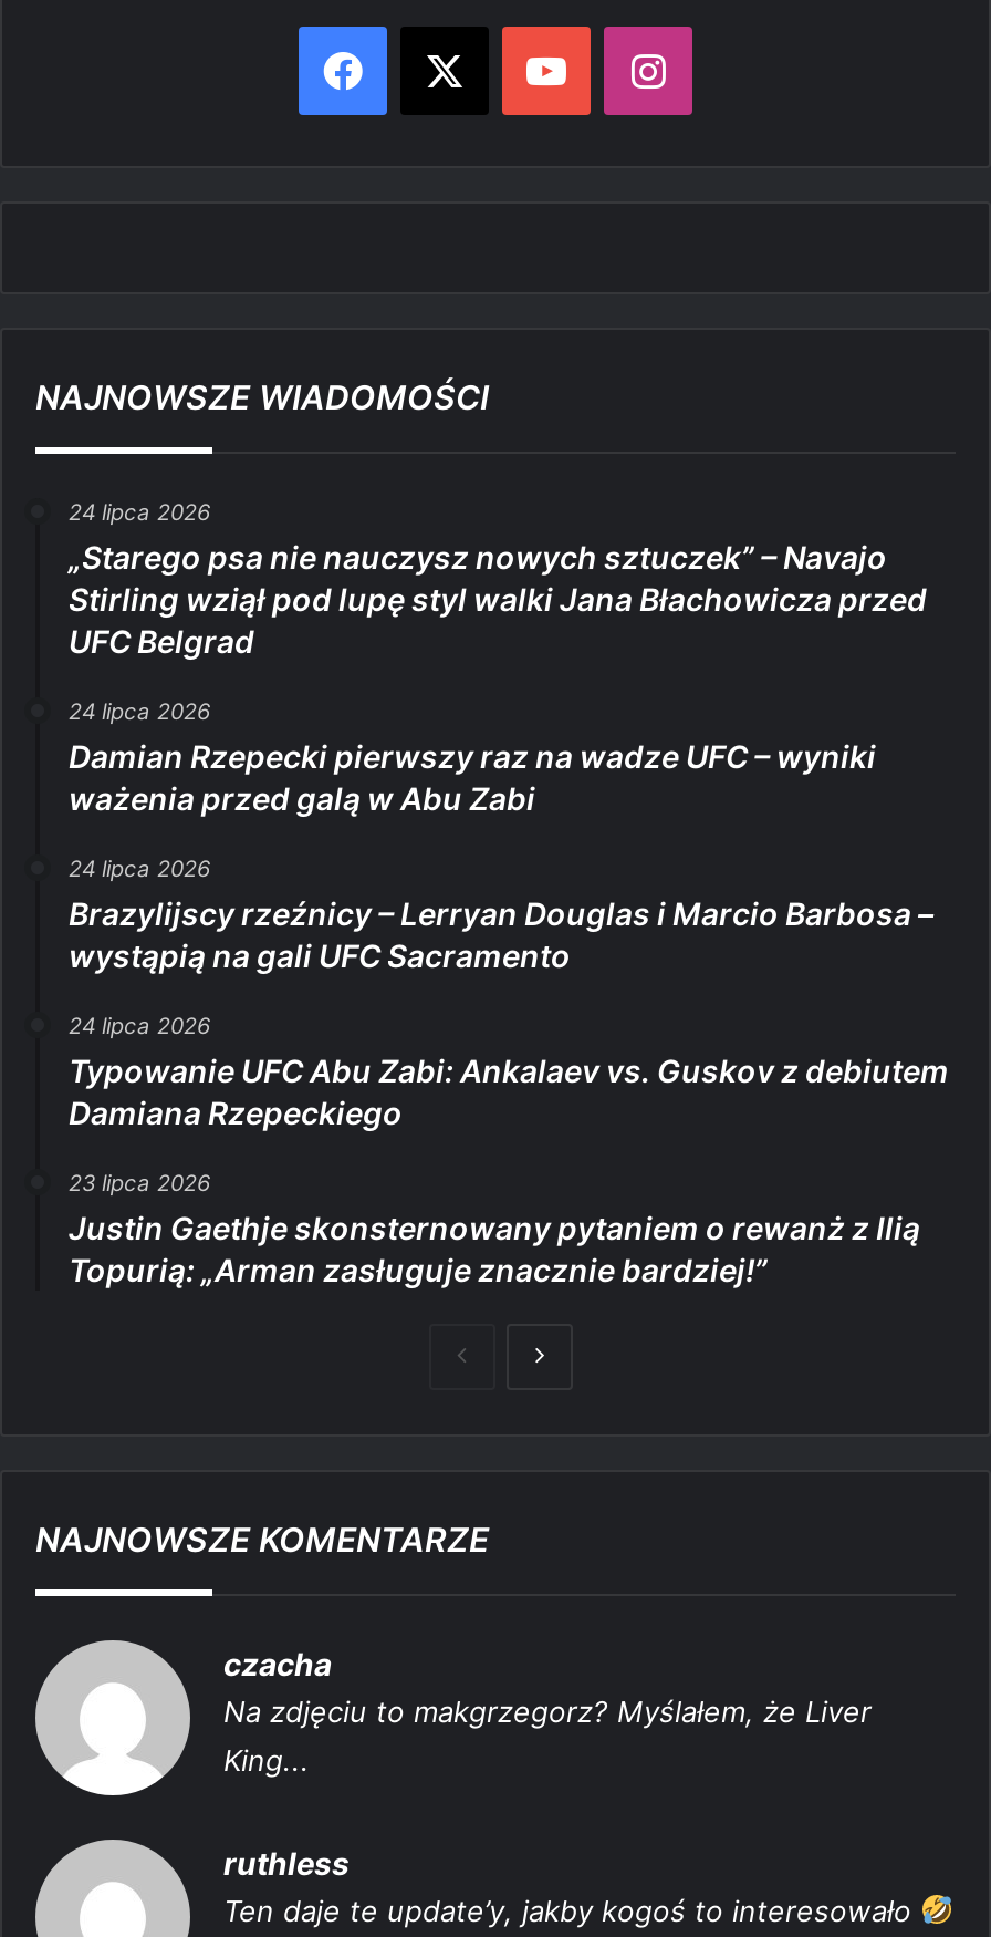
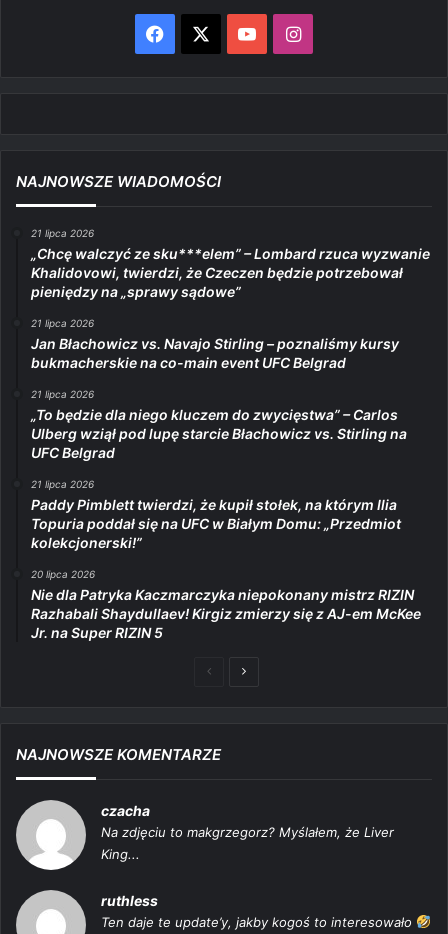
[69,497,927,617] 24 lipca 2026 | „Starego psa nie nauczysz nowych sztuczek” – Navajo | Stirling wziął pod lupę styl walki Jana Błachowicza przed -> [31,227,430,442] 21 lipca 2026 | „Chcę walczyć ze sku***elem” – Lombard rzuca wyzwanie | Khalidovowi, twierdzi, że Czeczen będzie potrzebował | pieniędzy na „sprawy sądowe” | 21 lipca 2026 | Jan Błachowicz vs. Navajo Stirling – poznaliśmy kursy | bukmacherskie na co-main event UFC Belgrad | 21 lipca 2026 | „To będzie dla niego kluczem do zwycięstwa” – Carlos | Ulberg wziął pod lupę starcie Błachowicz vs. Stirling na
moved [69,621,254,659] -> [31,444,115,461]: UFC Belgrad
[69,697,949,1288] 24 lipca 2026 | Damian Rzepecki pierwszy raz na wadze UFC – wyniki | ważenia przed galą w Abu Zabi | 24 lipca 2026 | Brazylijscy rzeźnicy – Lerryan Douglas i Marcio Barbosa – | wystąpią na gali UFC Sacramento | 24 lipca 2026 | Typowanie UFC Abu Zabi: Ankalaev vs. Guskov z debiutem | Damiana Rzepeckiego | 23 lipca 2026 | Justin Gaethje skonsternowany pytaniem o rewanż z Ilią | Topurią: „Arman zasługuje znacznie bardziej!” -> [31,478,421,641] 21 lipca 2026 | Paddy Pimblett twierdzi, że kupił stołek, na którym Ilia | Topuria poddał się na UFC w Białym Domu: „Przedmiot | kolekcjonerski!” | 20 lipca 2026 | Nie dla Patryka Kaczmarczyka niepokonany mistrz RIZIN | Razhabali Shaydullaev! Kirgiz zmierzy się z AJ-em McKee | Jr. na Super RIZIN 5

